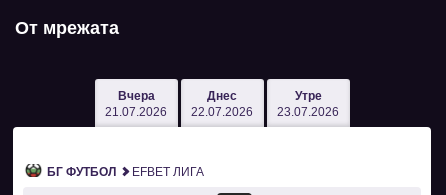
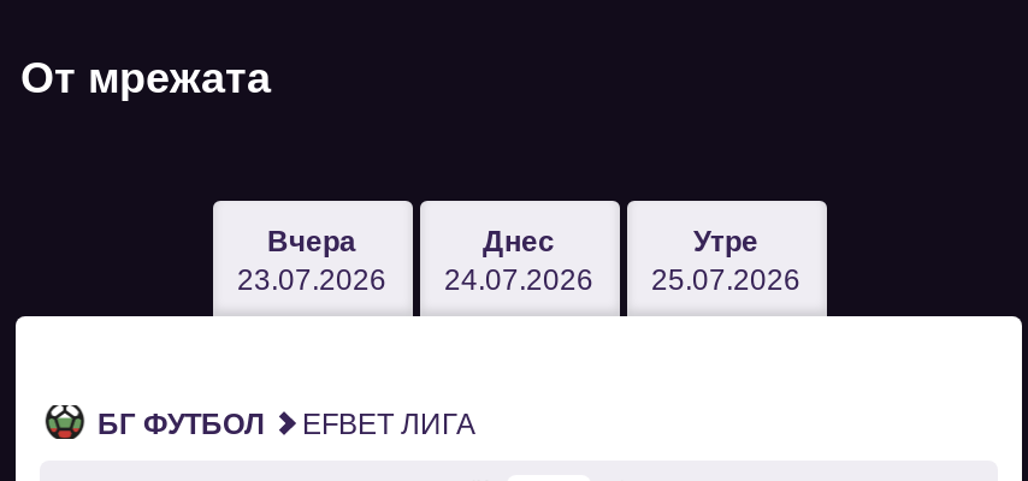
[105,105,167,119] 21.07.2026 -> [237,264,386,297] 23.07.2026
[191,105,253,119] 22.07.2026 -> [444,264,593,297] 24.07.2026
[277,105,339,119] 23.07.2026 -> [651,264,800,297] 25.07.2026

